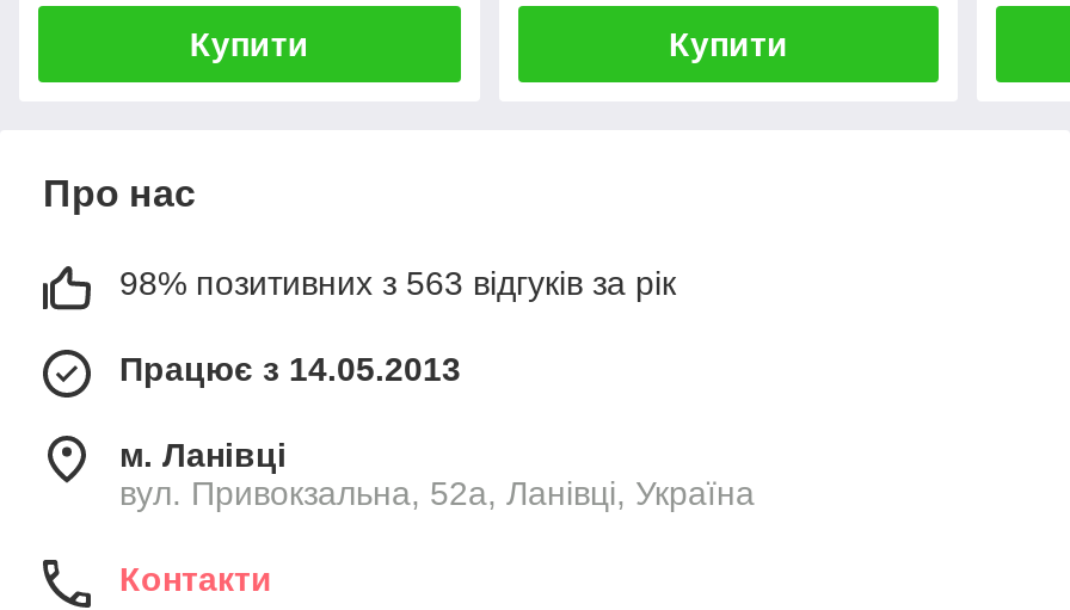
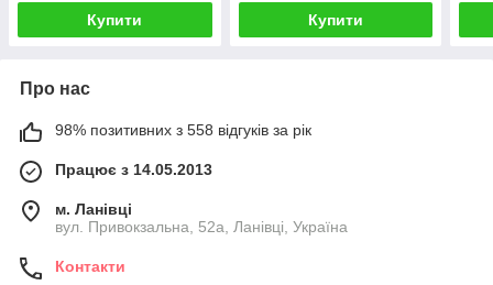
[119,263,676,302] 98% позитивних з 563 відгуків за рік -> [55,121,311,138] 98% позитивних з 558 відгуків за рік

